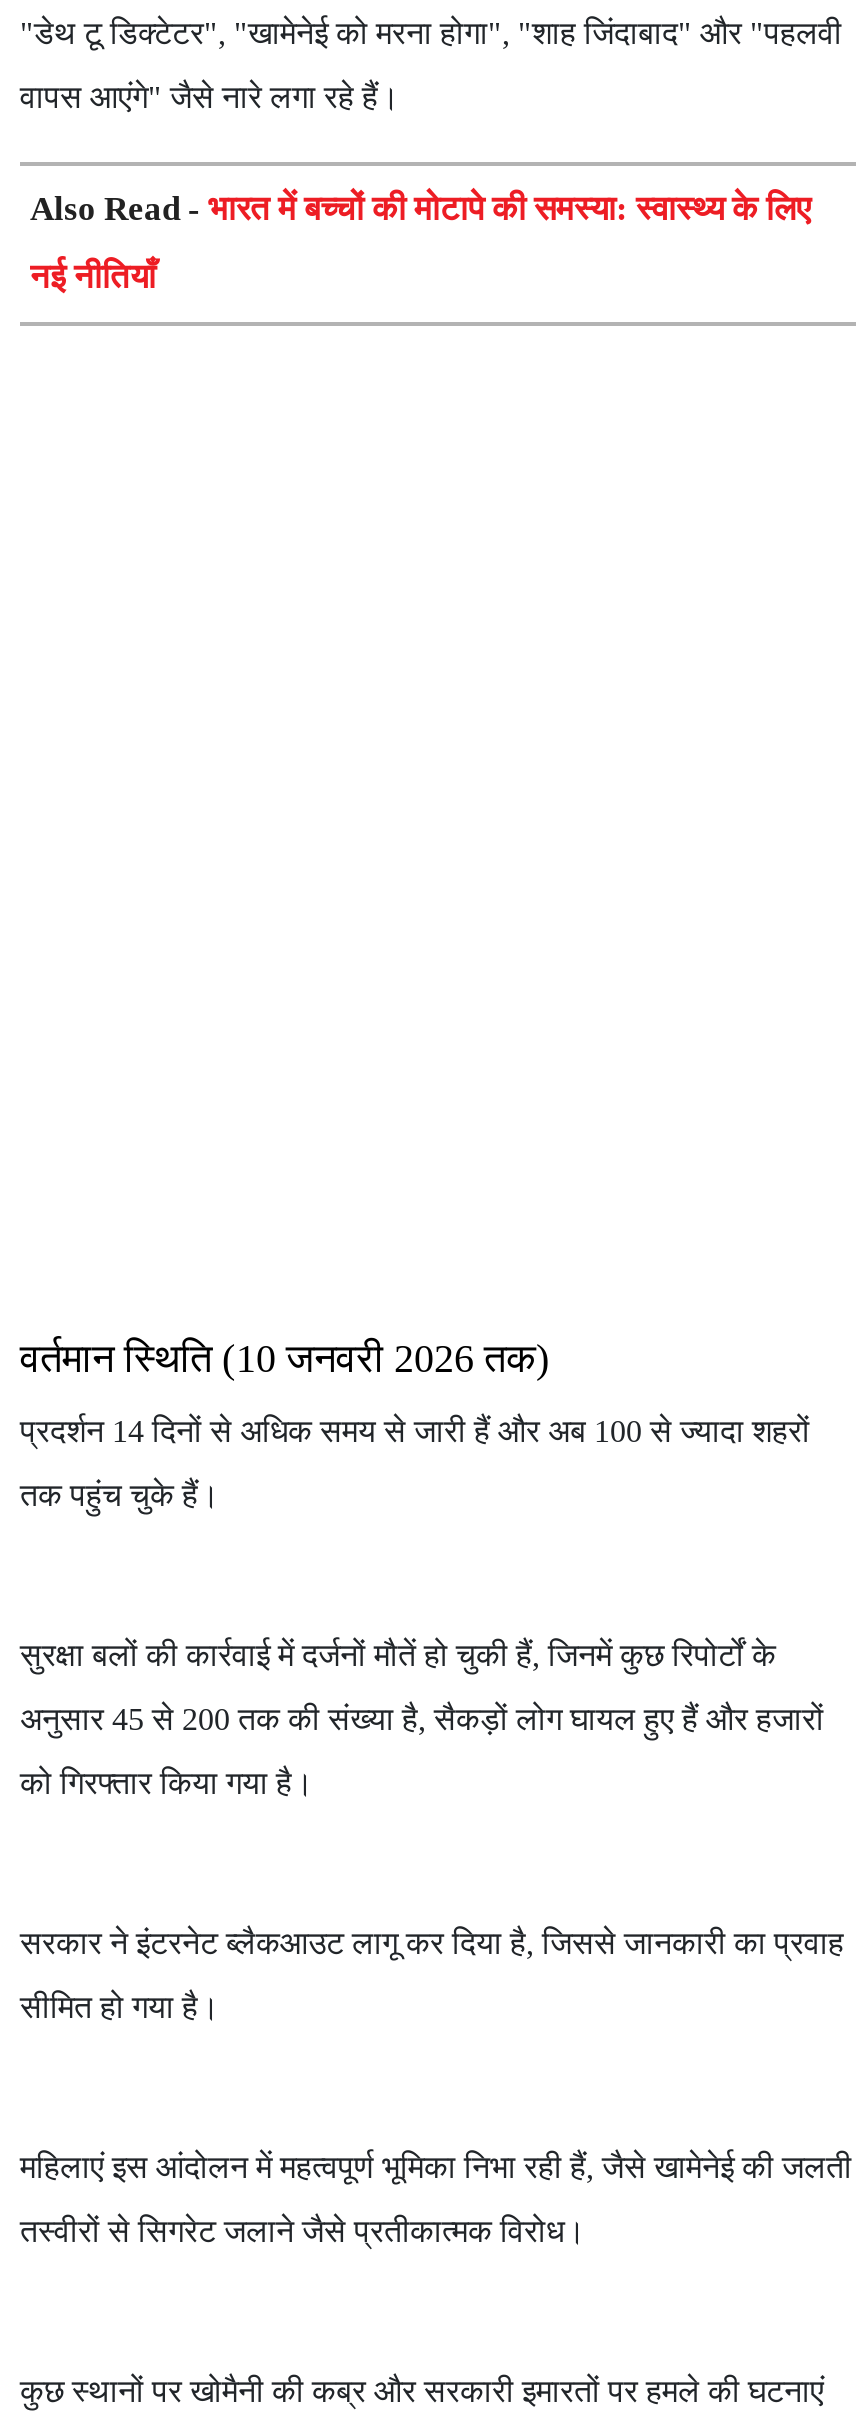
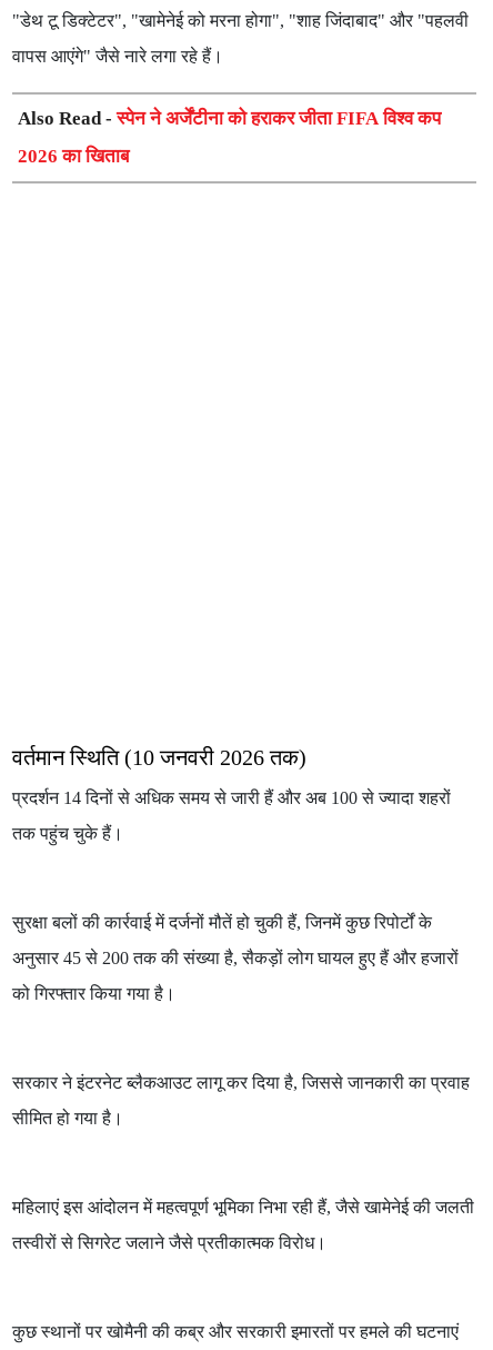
[30,190,810,228] Also Read - भारत में बच्चों की मोटापे की समस्या: स्वास्थ्य के लिए -> [18,108,441,129] Also Read - स्पेन ने अर्जेंटीना को हराकर जीता FIFA विश्व कप
[30,258,156,296] नई नीतियाँ -> [18,146,129,167] 2026 का खिताब

